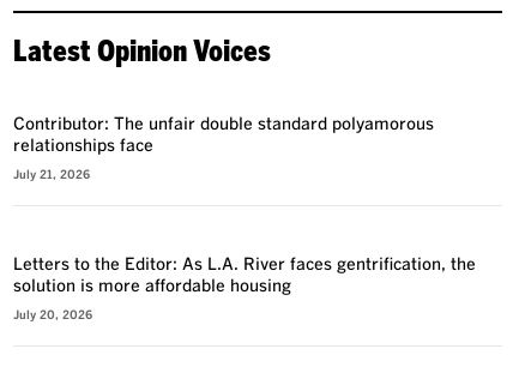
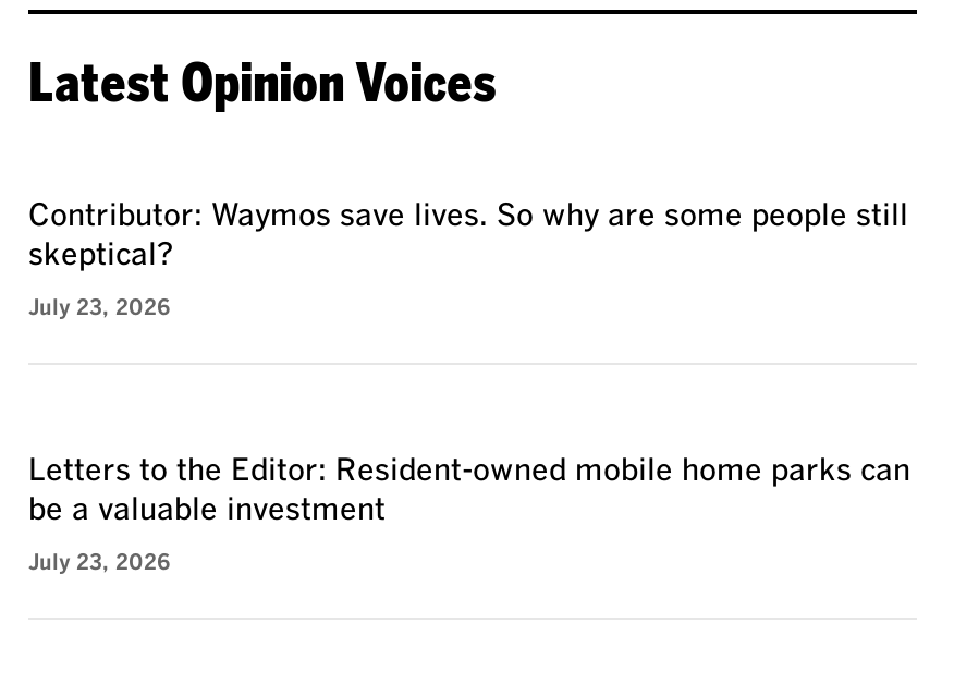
[13,117,434,155] Contributor: The unfair double standard polyamorous | relationships face -> [28,200,908,270] Contributor: Waymos save lives. So why are some people still | skeptical?
[13,169,90,181] July 21, 2026 -> [28,296,170,318] July 23, 2026
[13,257,476,295] Letters to the Editor: As L.A. River faces gentrification, the | solution is more affordable housing -> [28,455,910,525] Letters to the Editor: Resident-owned mobile home parks can | be a valuable investment
[13,310,92,322] July 20, 2026 -> [28,551,170,572] July 23, 2026

